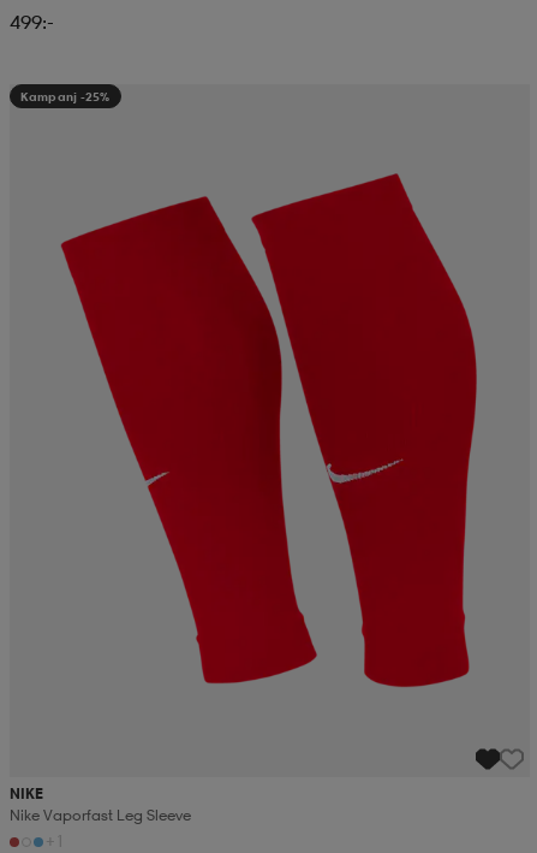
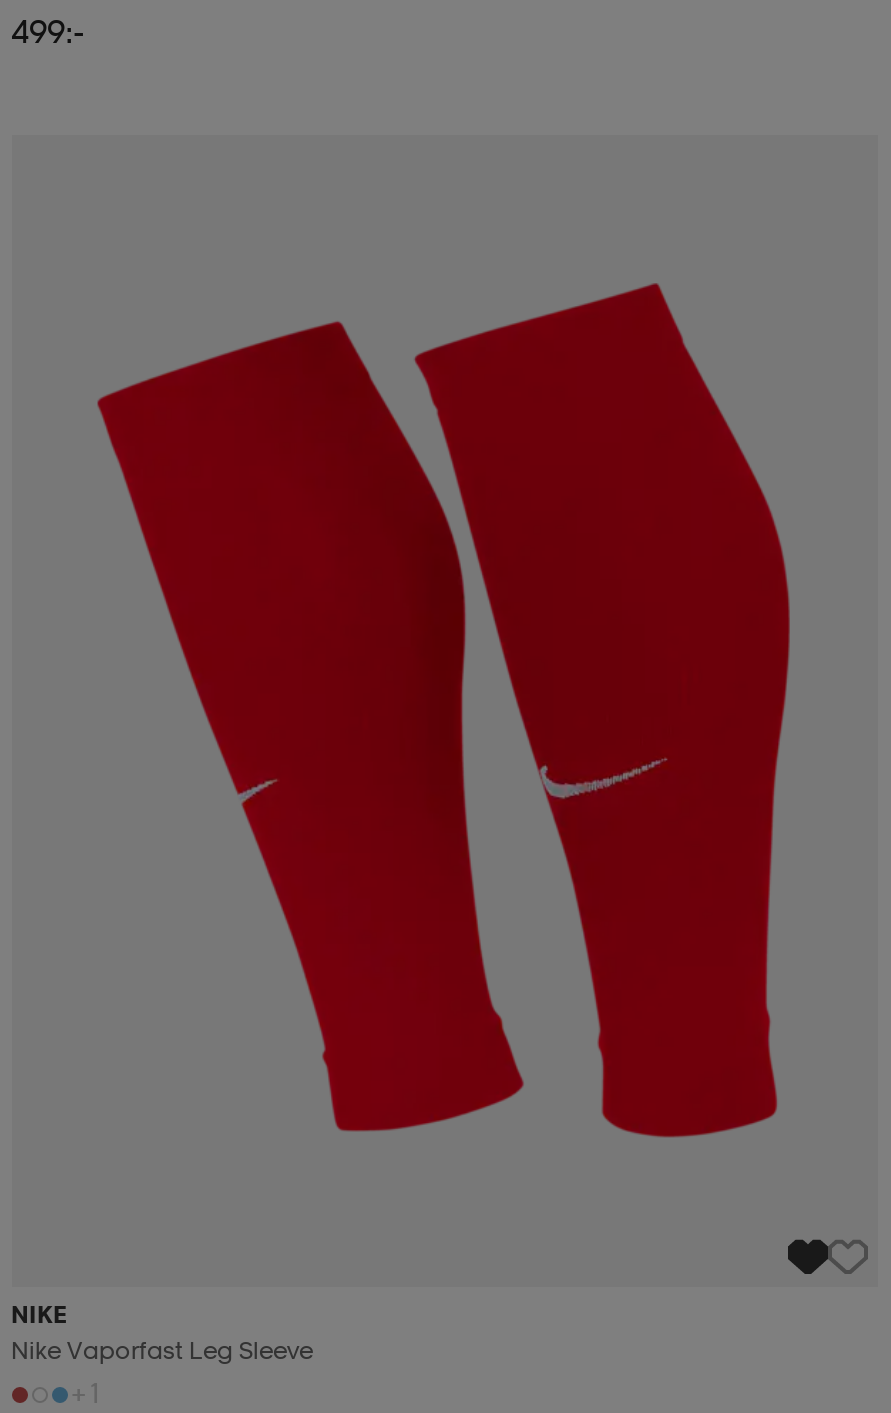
[20,89,110,103] Kampanj -25% -> none

